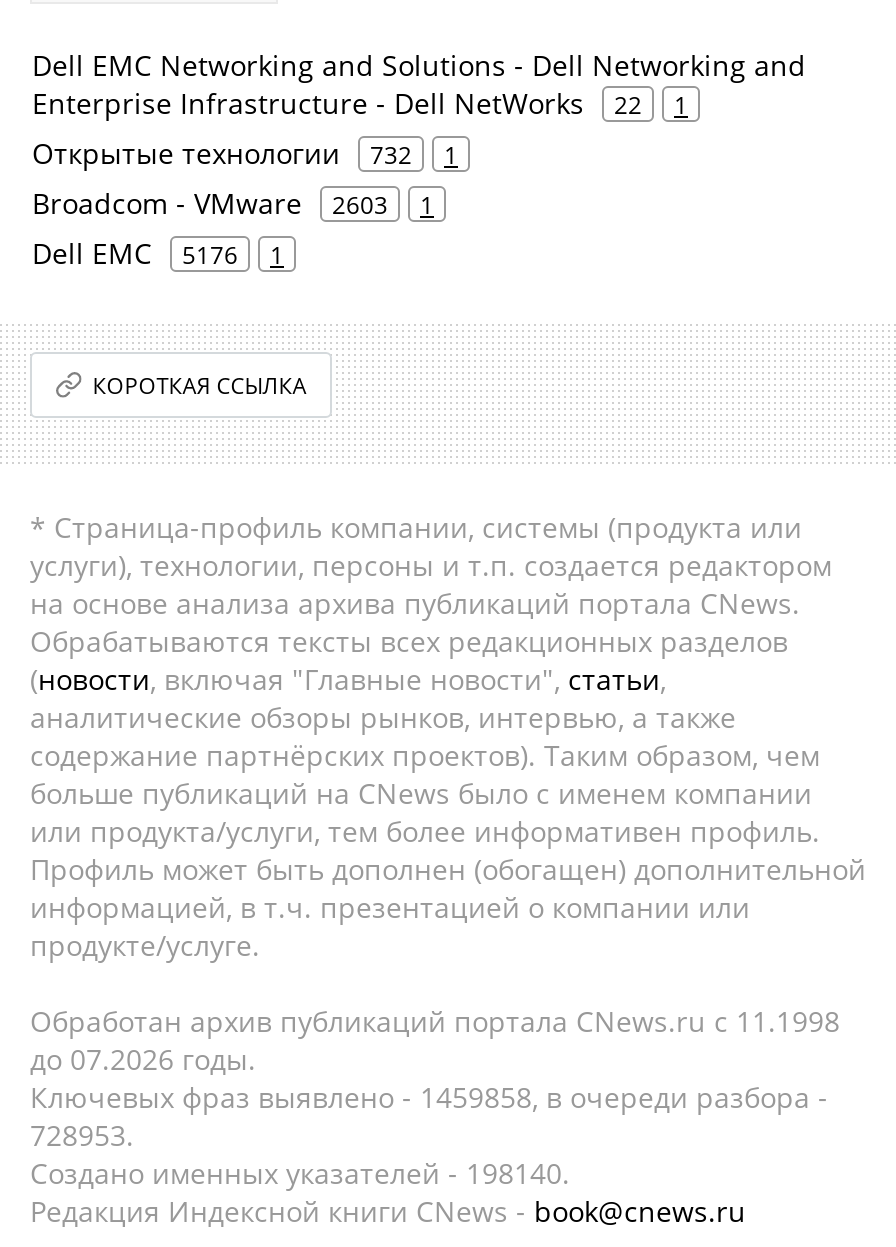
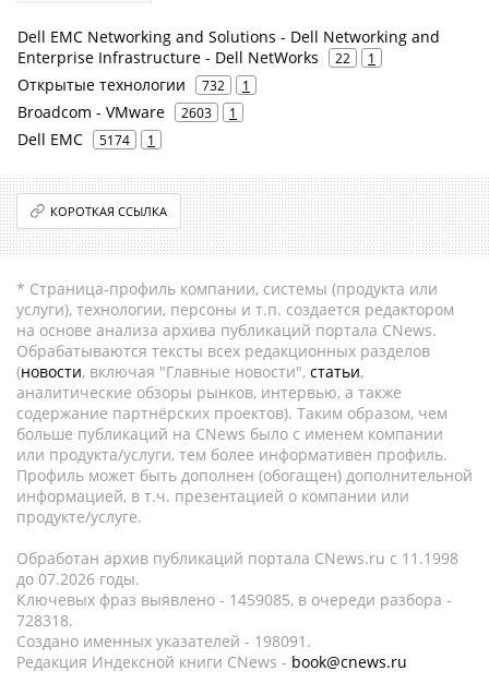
[32,234,284,272] Dell EMC 5176 1 -> [17,129,155,149] Dell EMC 5174 1
[30,1078,828,1116] Ключевых фраз выявлено - 1459858, в очереди разбора - -> [16,589,452,610] Ключевых фраз выявлено - 1459085, в очереди разбора -
[30,1116,134,1154] 728953. -> [16,610,73,631] 728318.
[30,1154,570,1192] Создано именных указателей - 198140. -> [16,631,311,651] Создано именных указателей - 198091.

